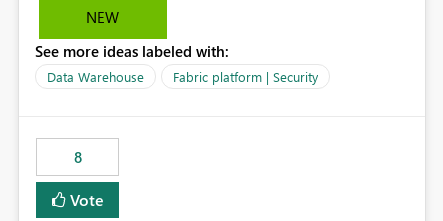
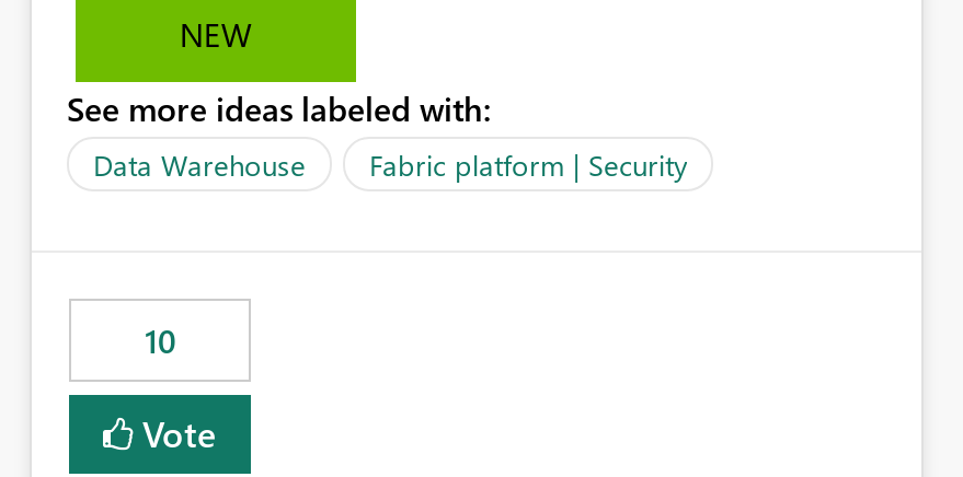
[73,147,81,167] 8 -> [145,319,175,363] 10

